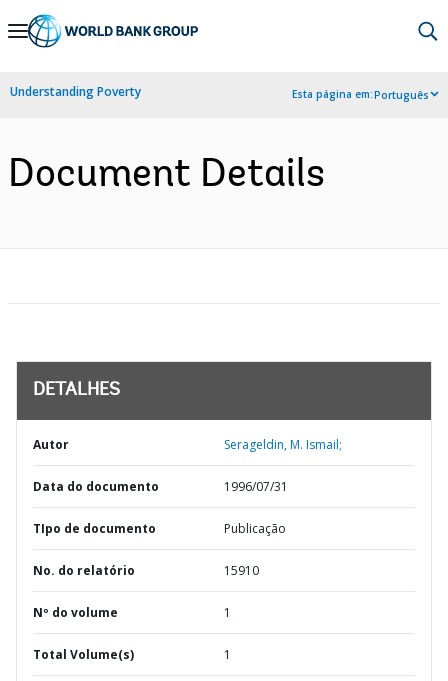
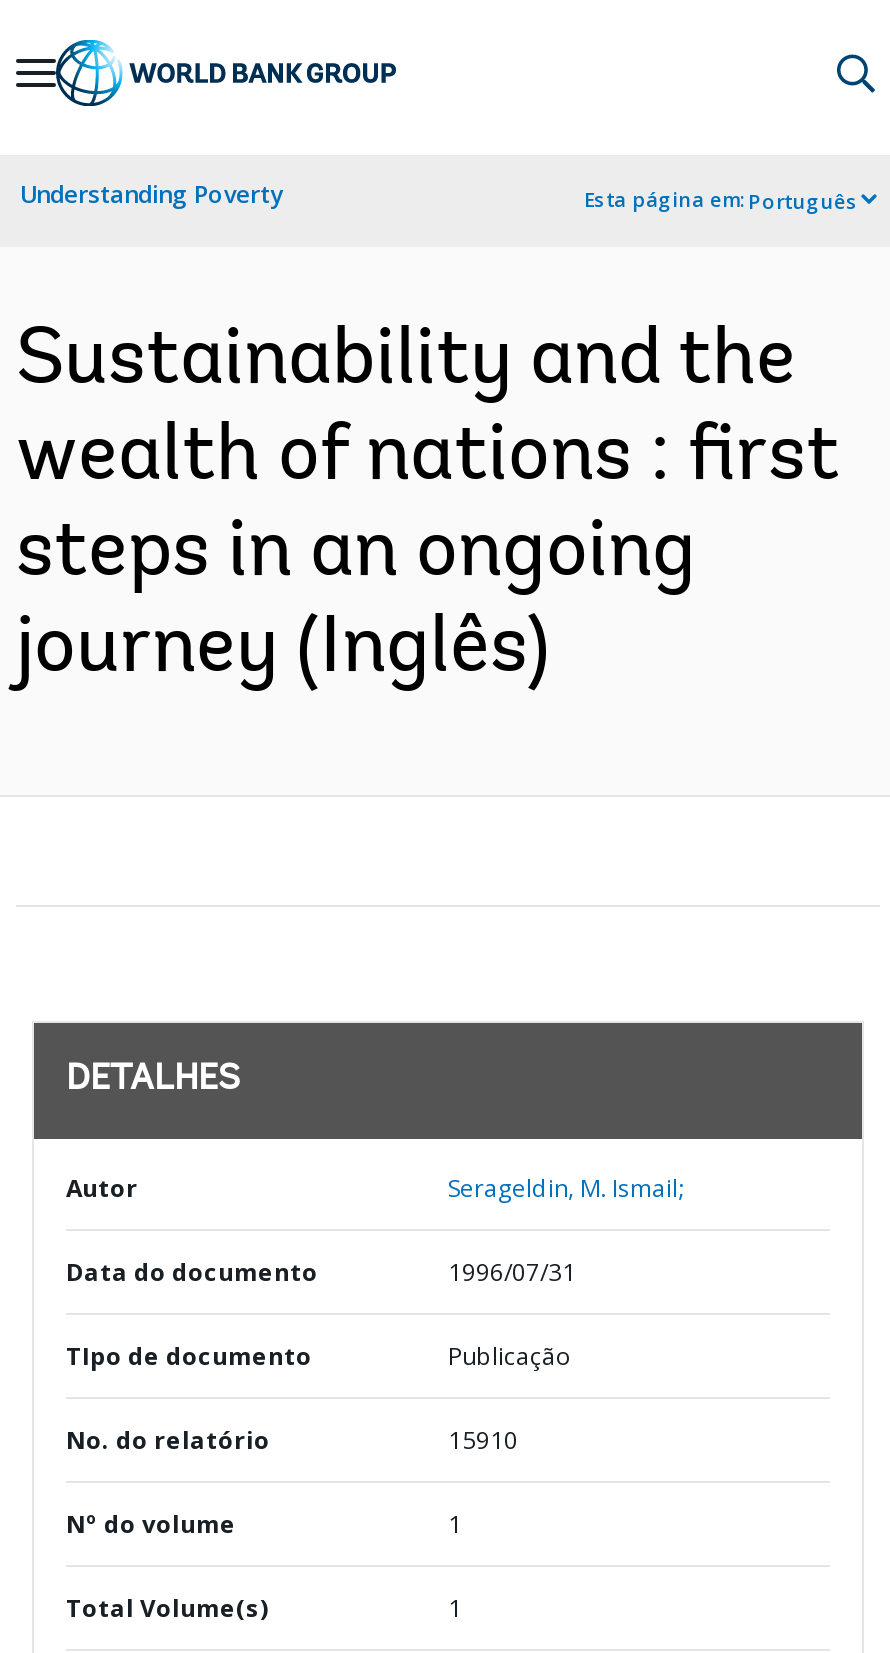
[8,156,325,196] Document Details -> [16,323,840,691] Sustainability and the | wealth of nations : first | steps in an ongoing | journey (Inglês)

